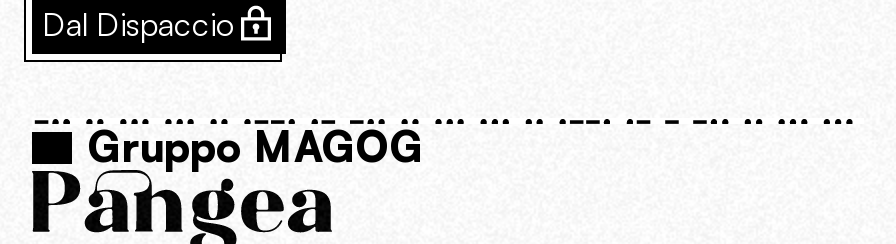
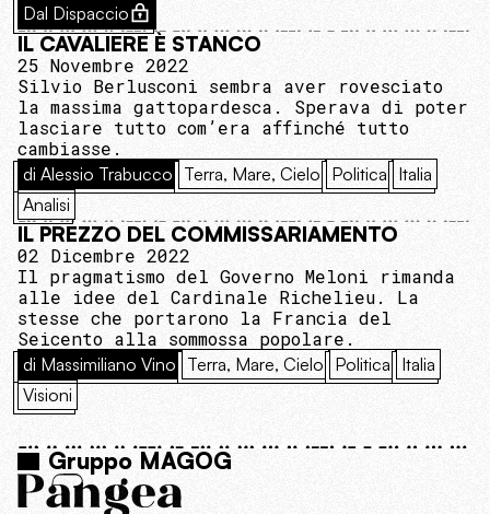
none -> [17,31,468,406] IL CAVALIERE È STANCO | 25 Novembre 2022 | Silvio Berlusconi sembra aver rovesciato | la massima gattopardesca. Sperava di poter | lasciare tutto com’era affinché tutto | cambiasse. | di Alessio Trabucco Terra, Mare, Cielo Politica Italia | Analisi | IL PREZZO DEL COMMISSARIAMENTO | 02 Dicembre 2022 | Il pragmatismo del Governo Meloni rimanda | alle idee del Cardinale Richelieu. La | stesse che portarono la Francia del | Seicento alla sommossa popolare. | di Massimiliano Vino Terra, Mare, Cielo Politica Italia | Visioni

